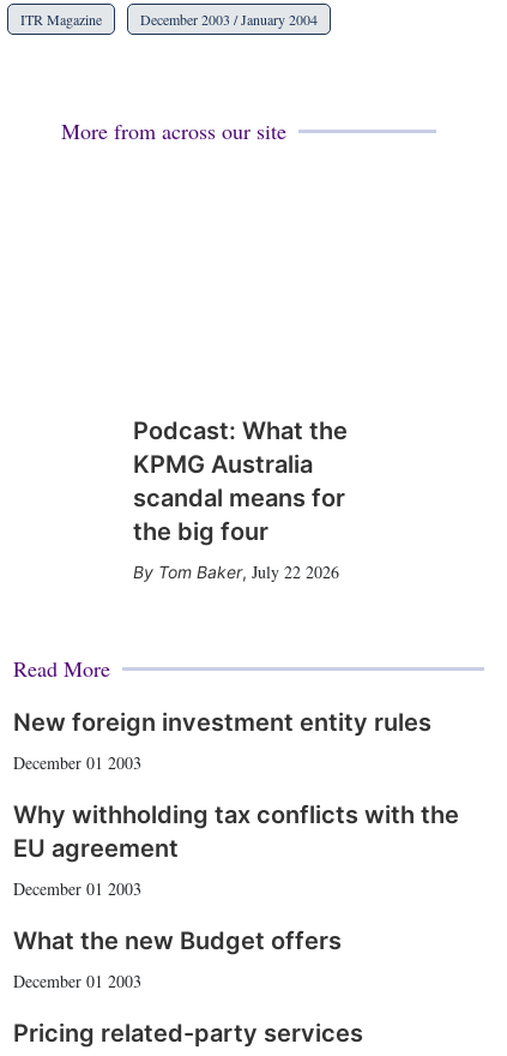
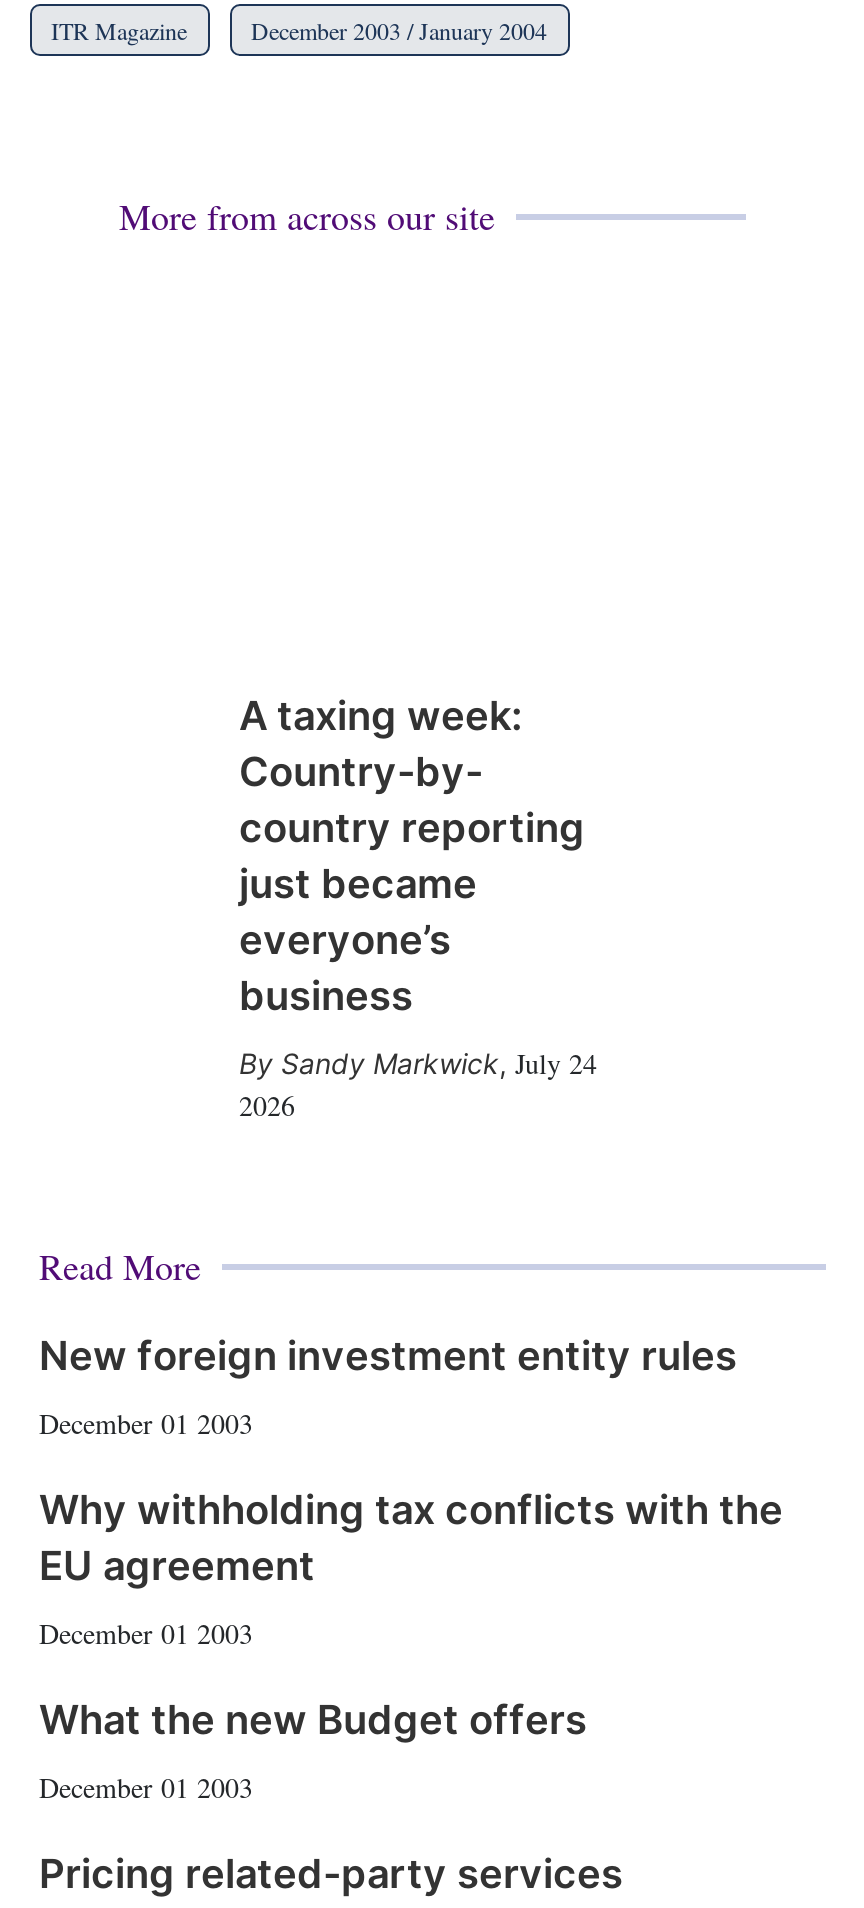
[132,416,347,546] Podcast: What the | KPMG Australia | scandal means for | the big four -> [239,692,585,1020] A taxing week: | Country-by- | country reporting | just became | everyone’s | business
[158,560,339,583] Tom Baker, July 22 2026 -> [239,1044,597,1124] Sandy Markwick, July 24 | 2026

